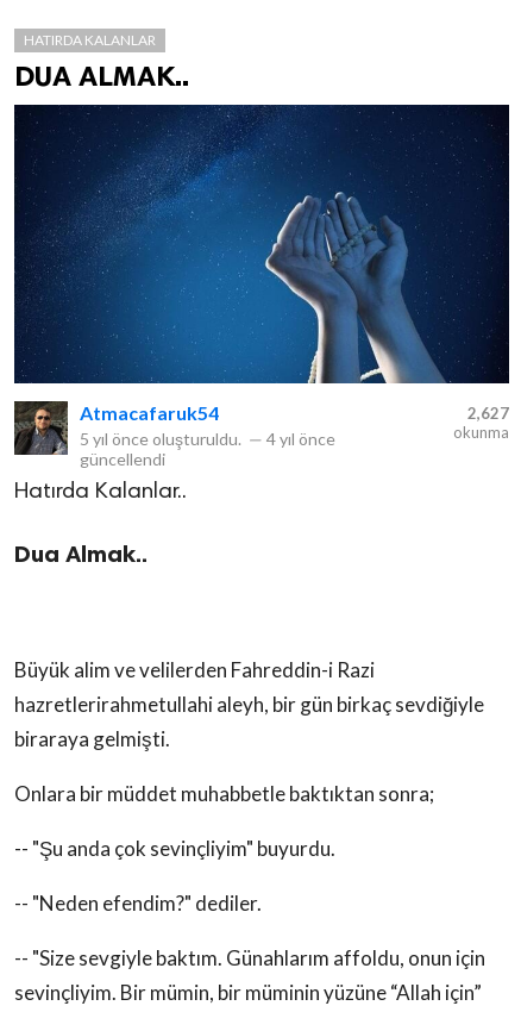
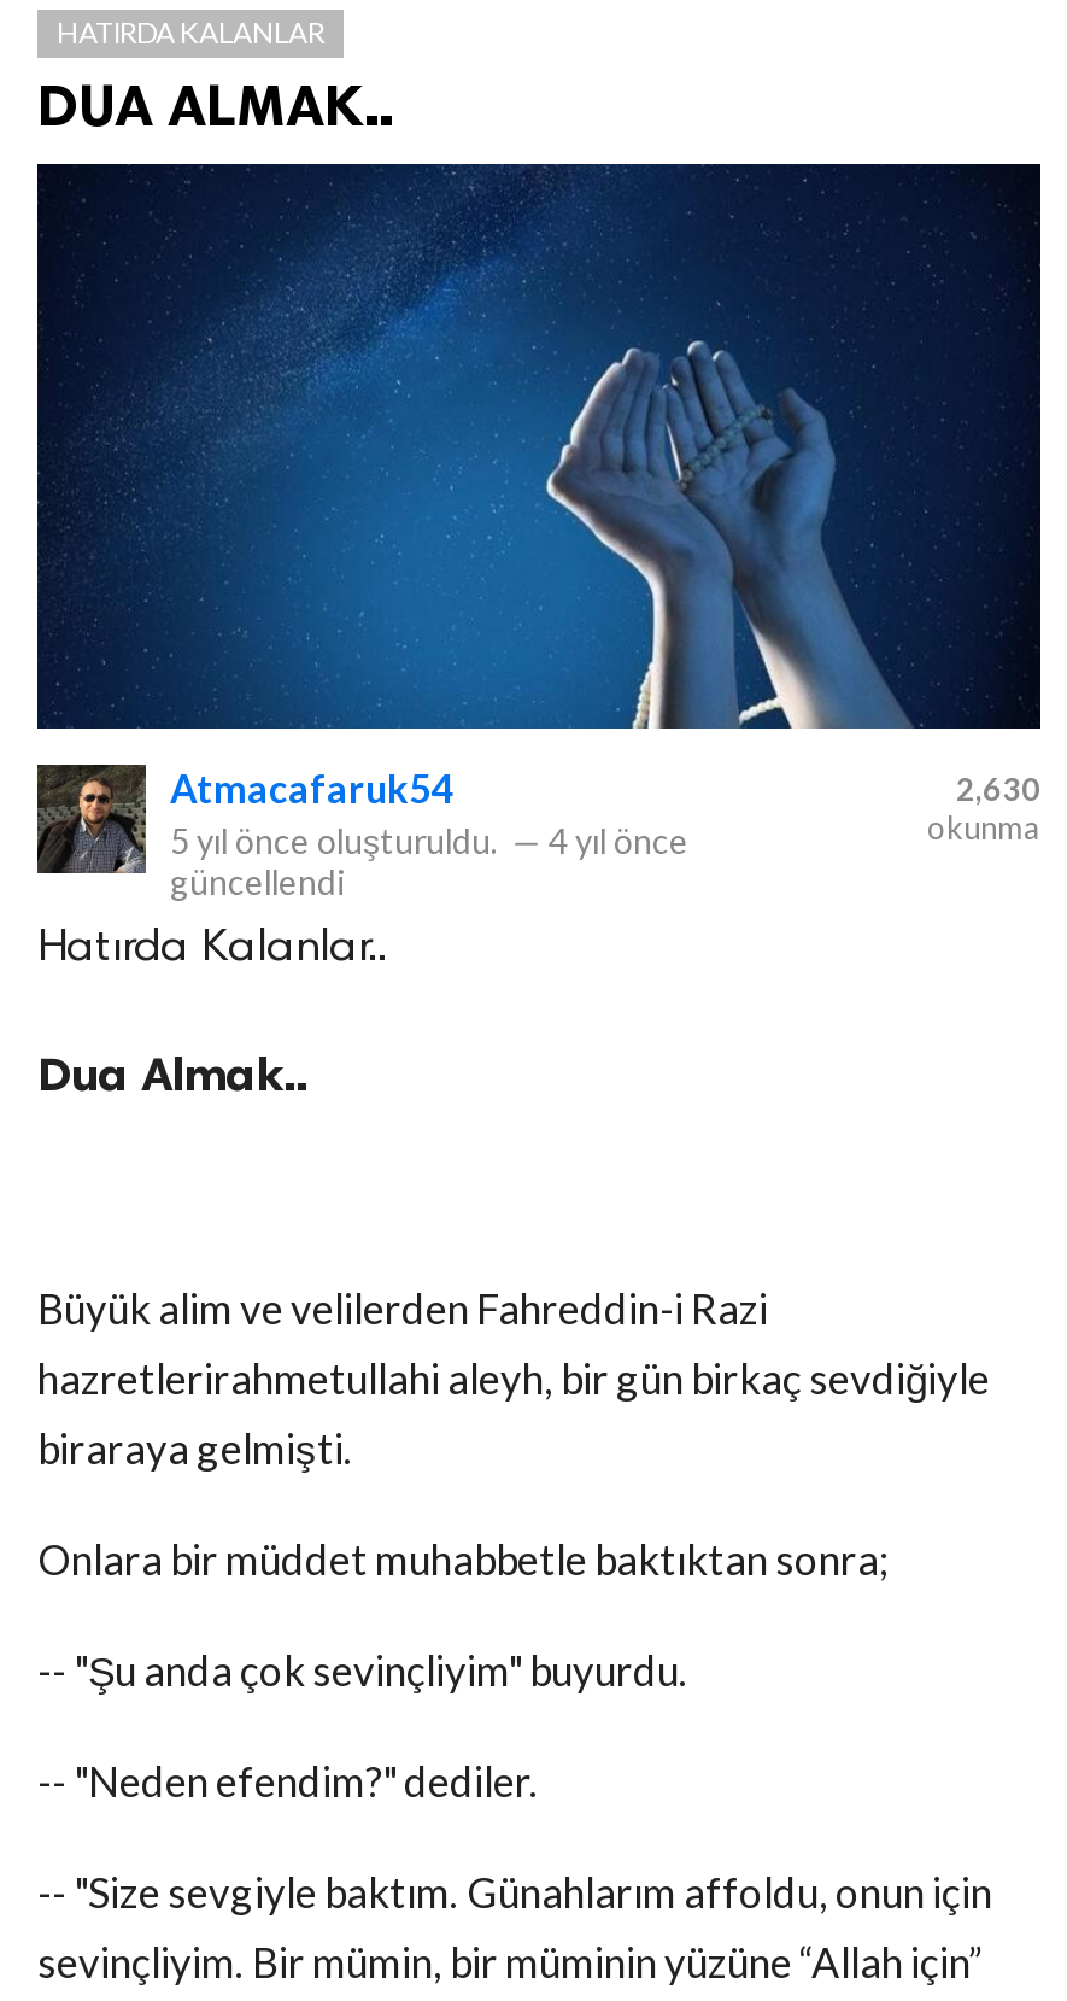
[467,404,509,423] 2,627 -> [956,770,1040,808] 2,630

